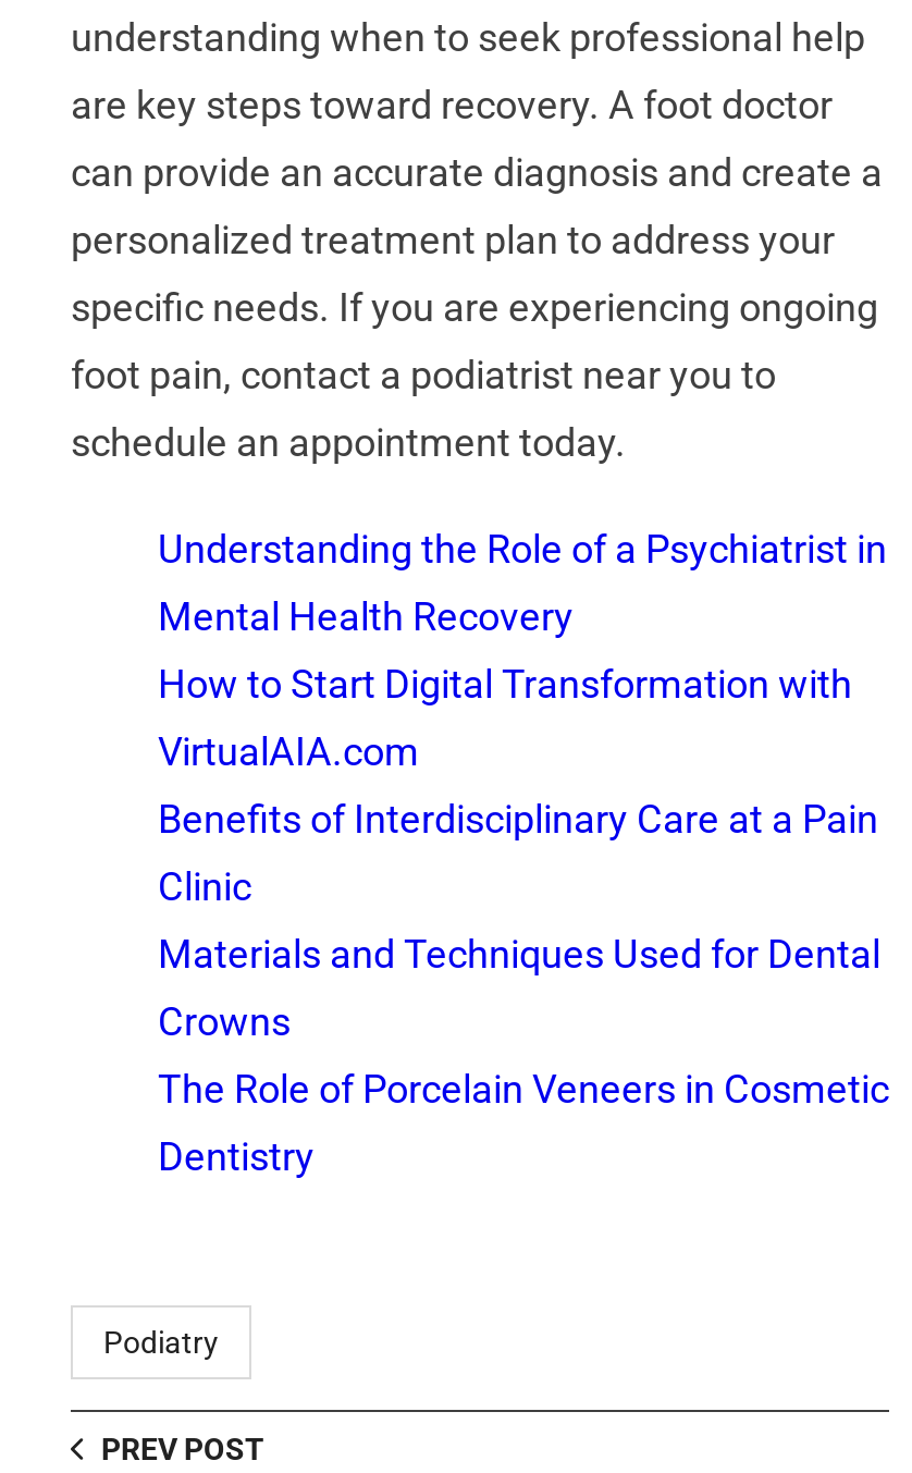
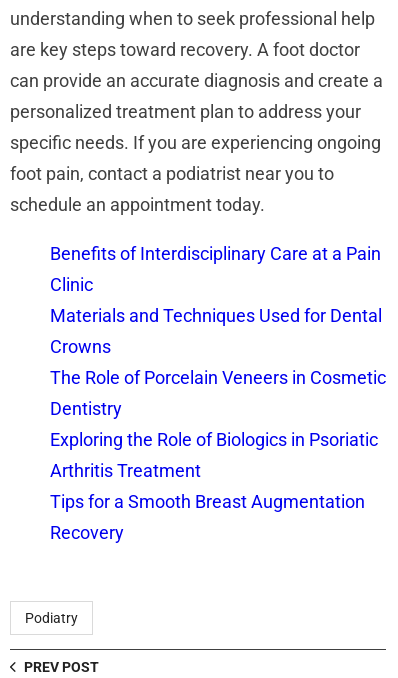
[158,525,887,773] Understanding the Role of a Psychiatrist in | Mental Health Recovery | How to Start Digital Transformation with | VirtualAIA.com -> none
moved [158,795,889,1178] -> [50,242,386,418]: Benefits of Interdisciplinary Care at a Pain | Clinic | Materials and Techniques Used for Dental | Crowns | The Role of Porcelain Veneers in Cosmetic | Dentistry
none -> [50,428,378,542] Exploring the Role of Biologics in Psoriatic | Arthritis Treatment | Tips for a Smooth Breast Augmentation | Recovery

